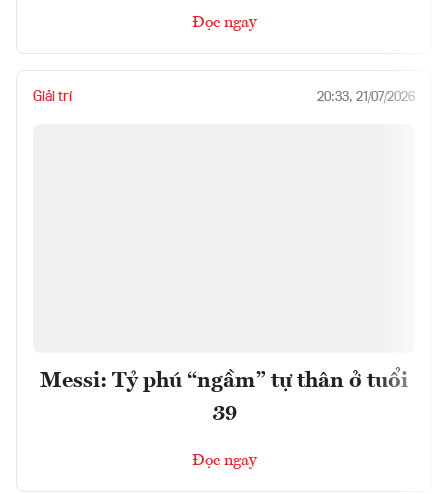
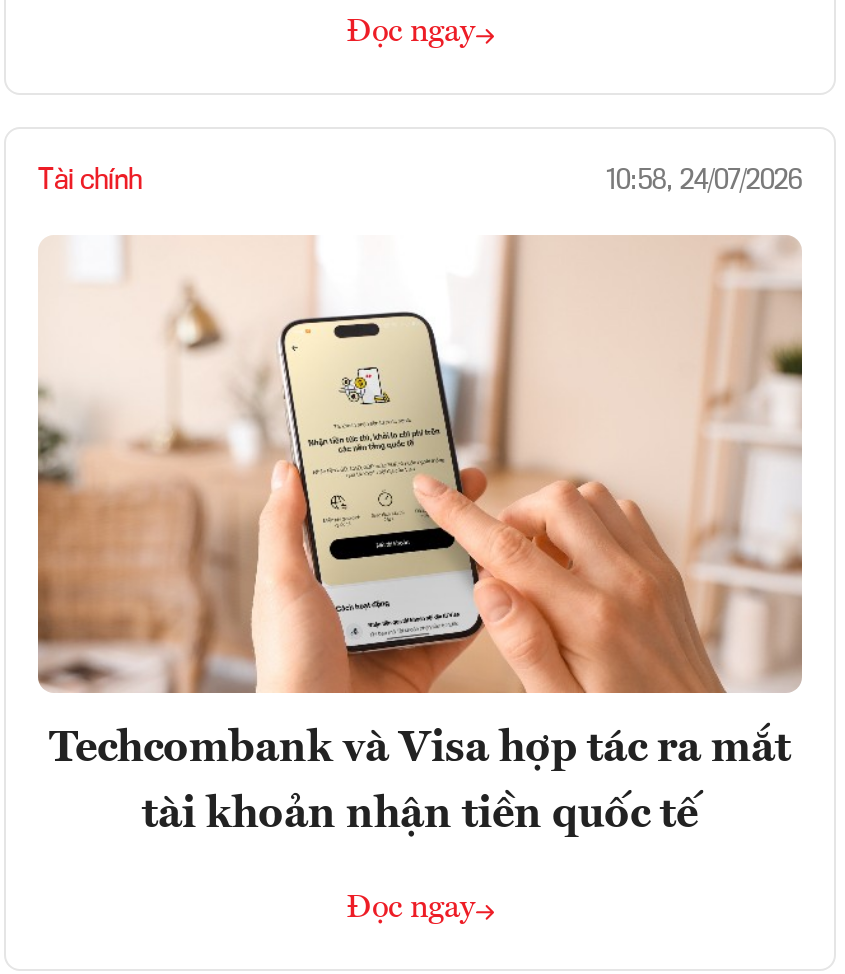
none -> [36,233,804,695] [image]
[33,90,415,104] Giải trí | 20:33, 21/07/2026 -> [38,167,802,195] Tài chính | 10:58, 24/07/2026
[40,370,408,392] Messi: Tỷ phú “ngầm” tự thân ở tuổi -> [49,727,791,771] Techcombank và Visa hợp tác ra mắt
[211,403,236,425] 39 -> [142,793,698,837] tài khoản nhận tiền quốc tế

